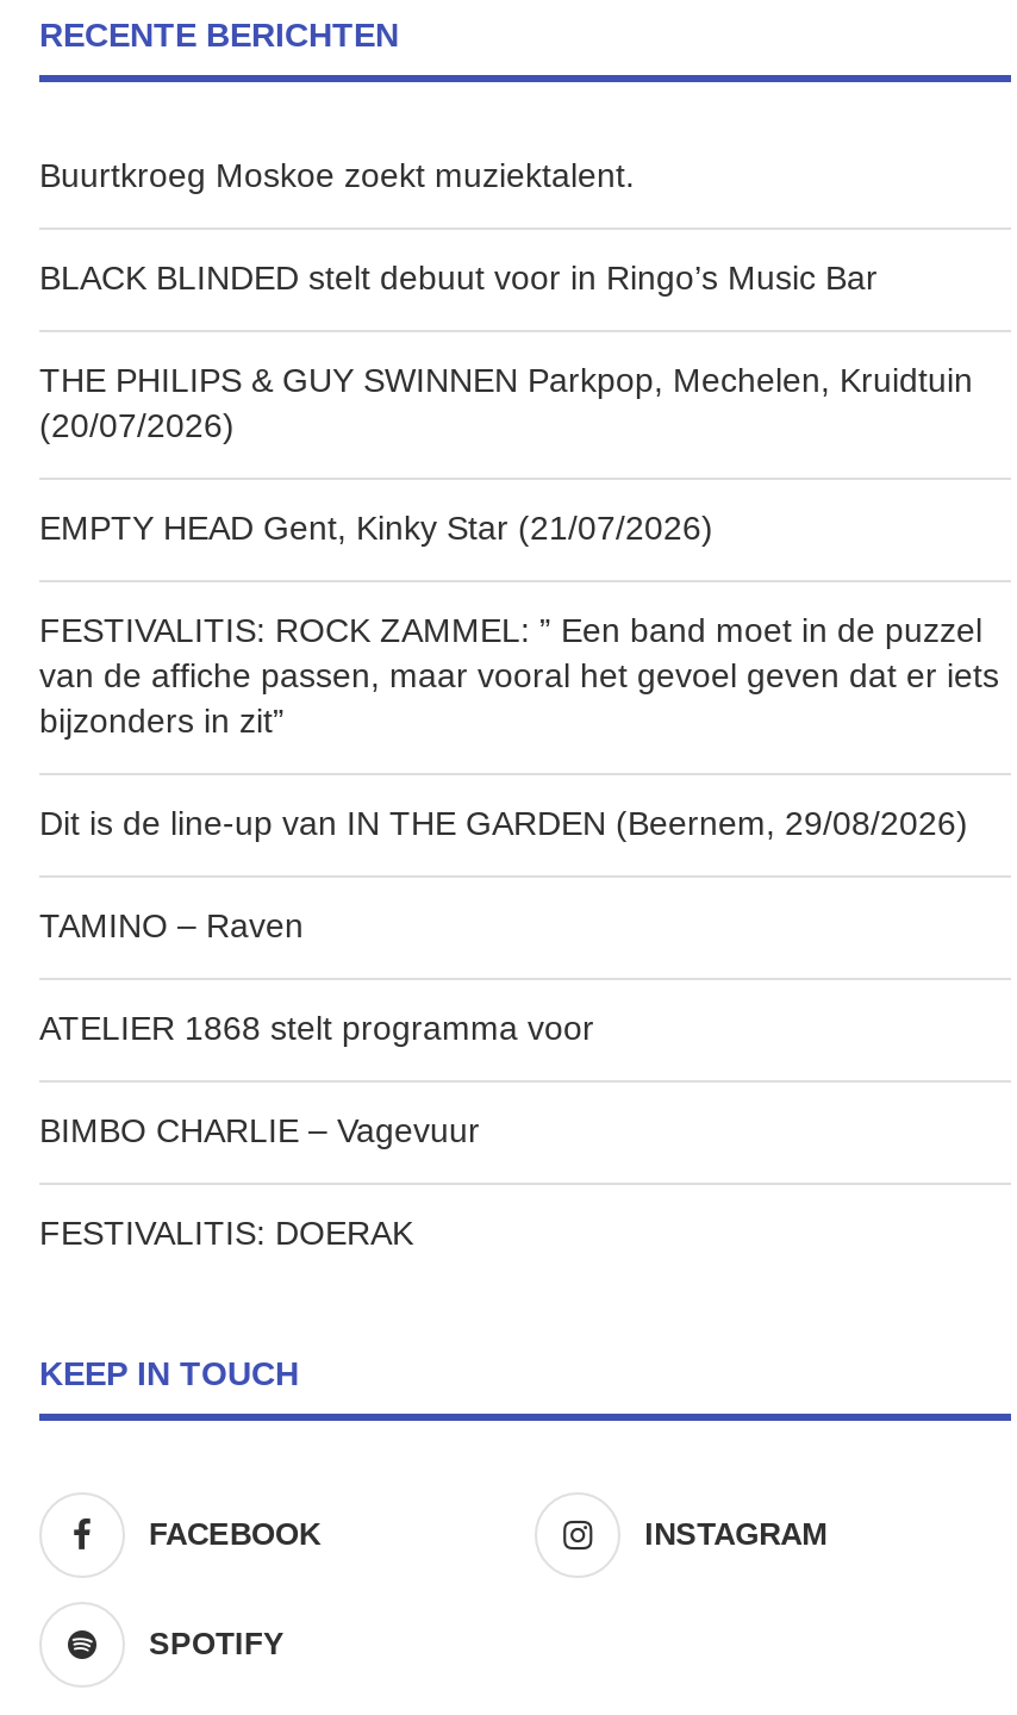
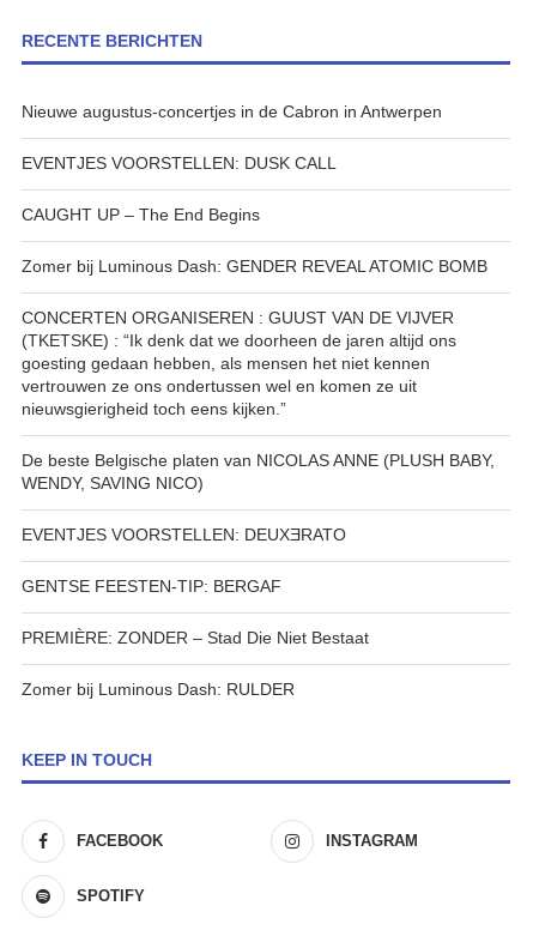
[39,157,635,195] Buurtkroeg Moskoe zoekt muziektalent. -> [22,102,442,122] Nieuwe augustus-concertjes in de Cabron in Antwerpen
[39,259,878,298] BLACK BLINDED stelt debuut voor in Ringo’s Music Bar -> [22,154,337,173] EVENTJES VOORSTELLEN: DUSK CALL
[39,362,973,445] THE PHILIPS & GUY SWINNEN Parkpop, Mechelen, Kruidtuin | (20/07/2026) -> [22,205,260,225] CAUGHT UP – The End Begins
[39,509,713,548] EMPTY HEAD Gent, Kinky Star (21/07/2026) -> [22,257,487,276] Zomer bij Luminous Dash: GENDER REVEAL ATOMIC BOMB
[39,612,999,741] FESTIVALITIS: ROCK ZAMMEL: ” Een band moet in de puzzel | van de affiche passen, maar vooral het gevoel geven dat er iets | bijzonders in zit” -> [22,308,456,419] CONCERTEN ORGANISEREN : GUUST VAN DE VIJVER | (TKETSKE) : “Ik denk dat we doorheen de jaren altijd ons | goesting gedaan hebben, als mensen het niet kennen | vertrouwen ze ons ondertussen wel en komen ze uit | nieuwsgierigheid toch eens kijken.”
[39,805,968,843] Dit is de line-up van IN THE GARDEN (Beernem, 29/08/2026) -> [22,451,495,493] De beste Belgische platen van NICOLAS ANNE (PLUSH BABY, | WENDY, SAVING NICO)
[39,907,304,945] TAMINO – Raven -> [22,525,346,545] EVENTJES VOORSTELLEN: DEUXƎRATO
[39,1010,594,1048] ATELIER 1868 stelt programma voor -> [22,577,281,596] GENTSE FEESTEN-TIP: BERGAF
[39,1112,480,1150] BIMBO CHARLIE – Vagevuur -> [22,628,369,648] PREMIÈRE: ZONDER – Stad Die Niet Bestaat
[39,1215,413,1253] FESTIVALITIS: DOERAK -> [22,680,295,699] Zomer bij Luminous Dash: RULDER

